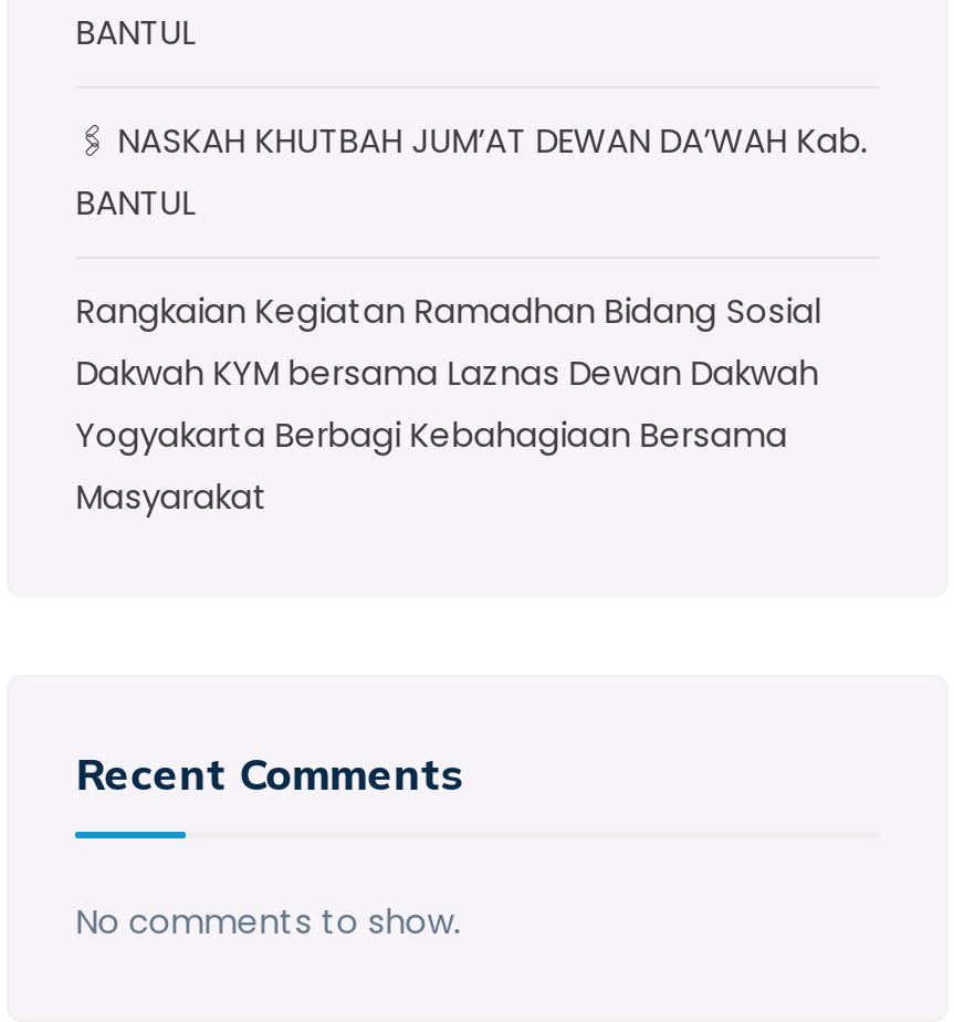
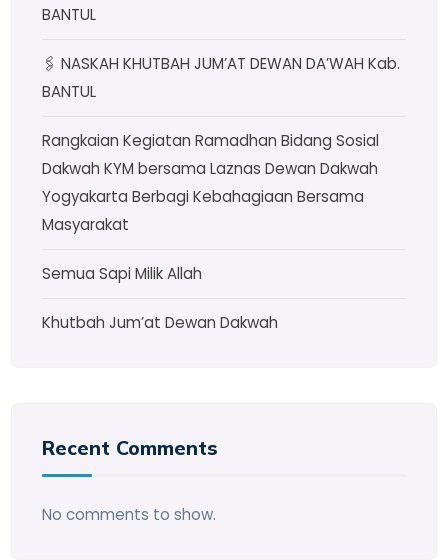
none -> [42,263,278,333] Semua Sapi Milik Allah | Khutbah Jum’at Dewan Dakwah

